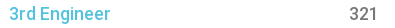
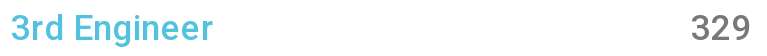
[349,4,379,24] 321 -> [691,8,751,48] 329

